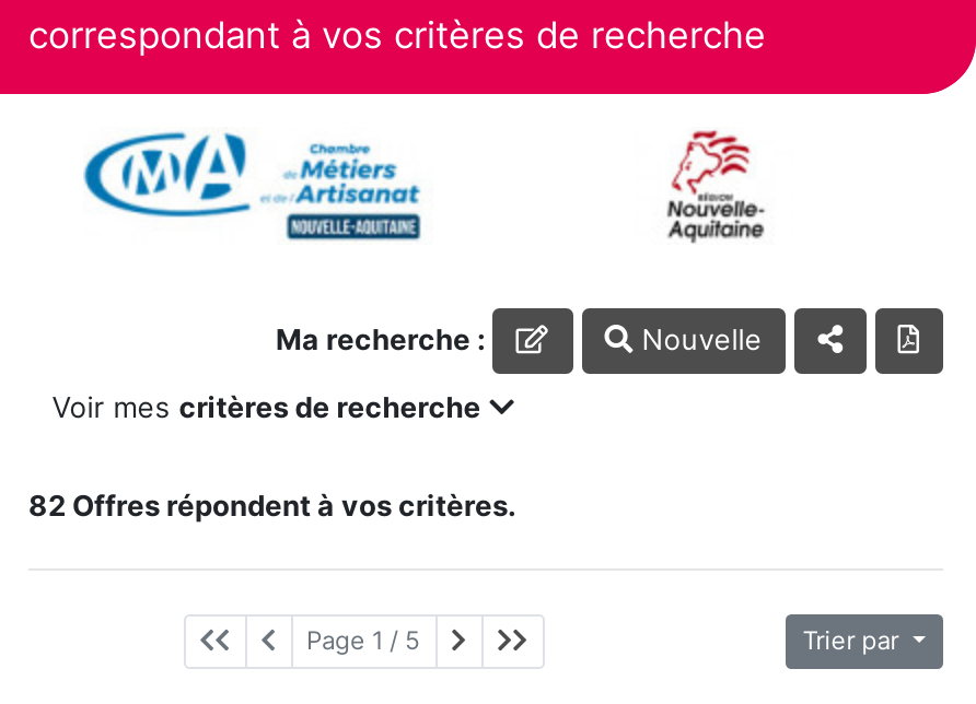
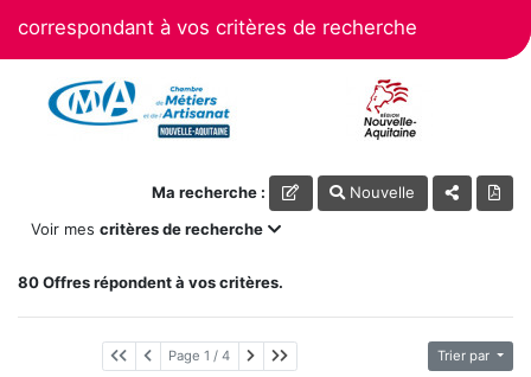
[28,486,516,521] 82 Offres répondent à vos critères. -> [18,272,283,291] 80 Offres répondent à vos critères.
[306,625,420,655] Page 1 / 5 -> [168,347,230,364] Page 1 / 4

